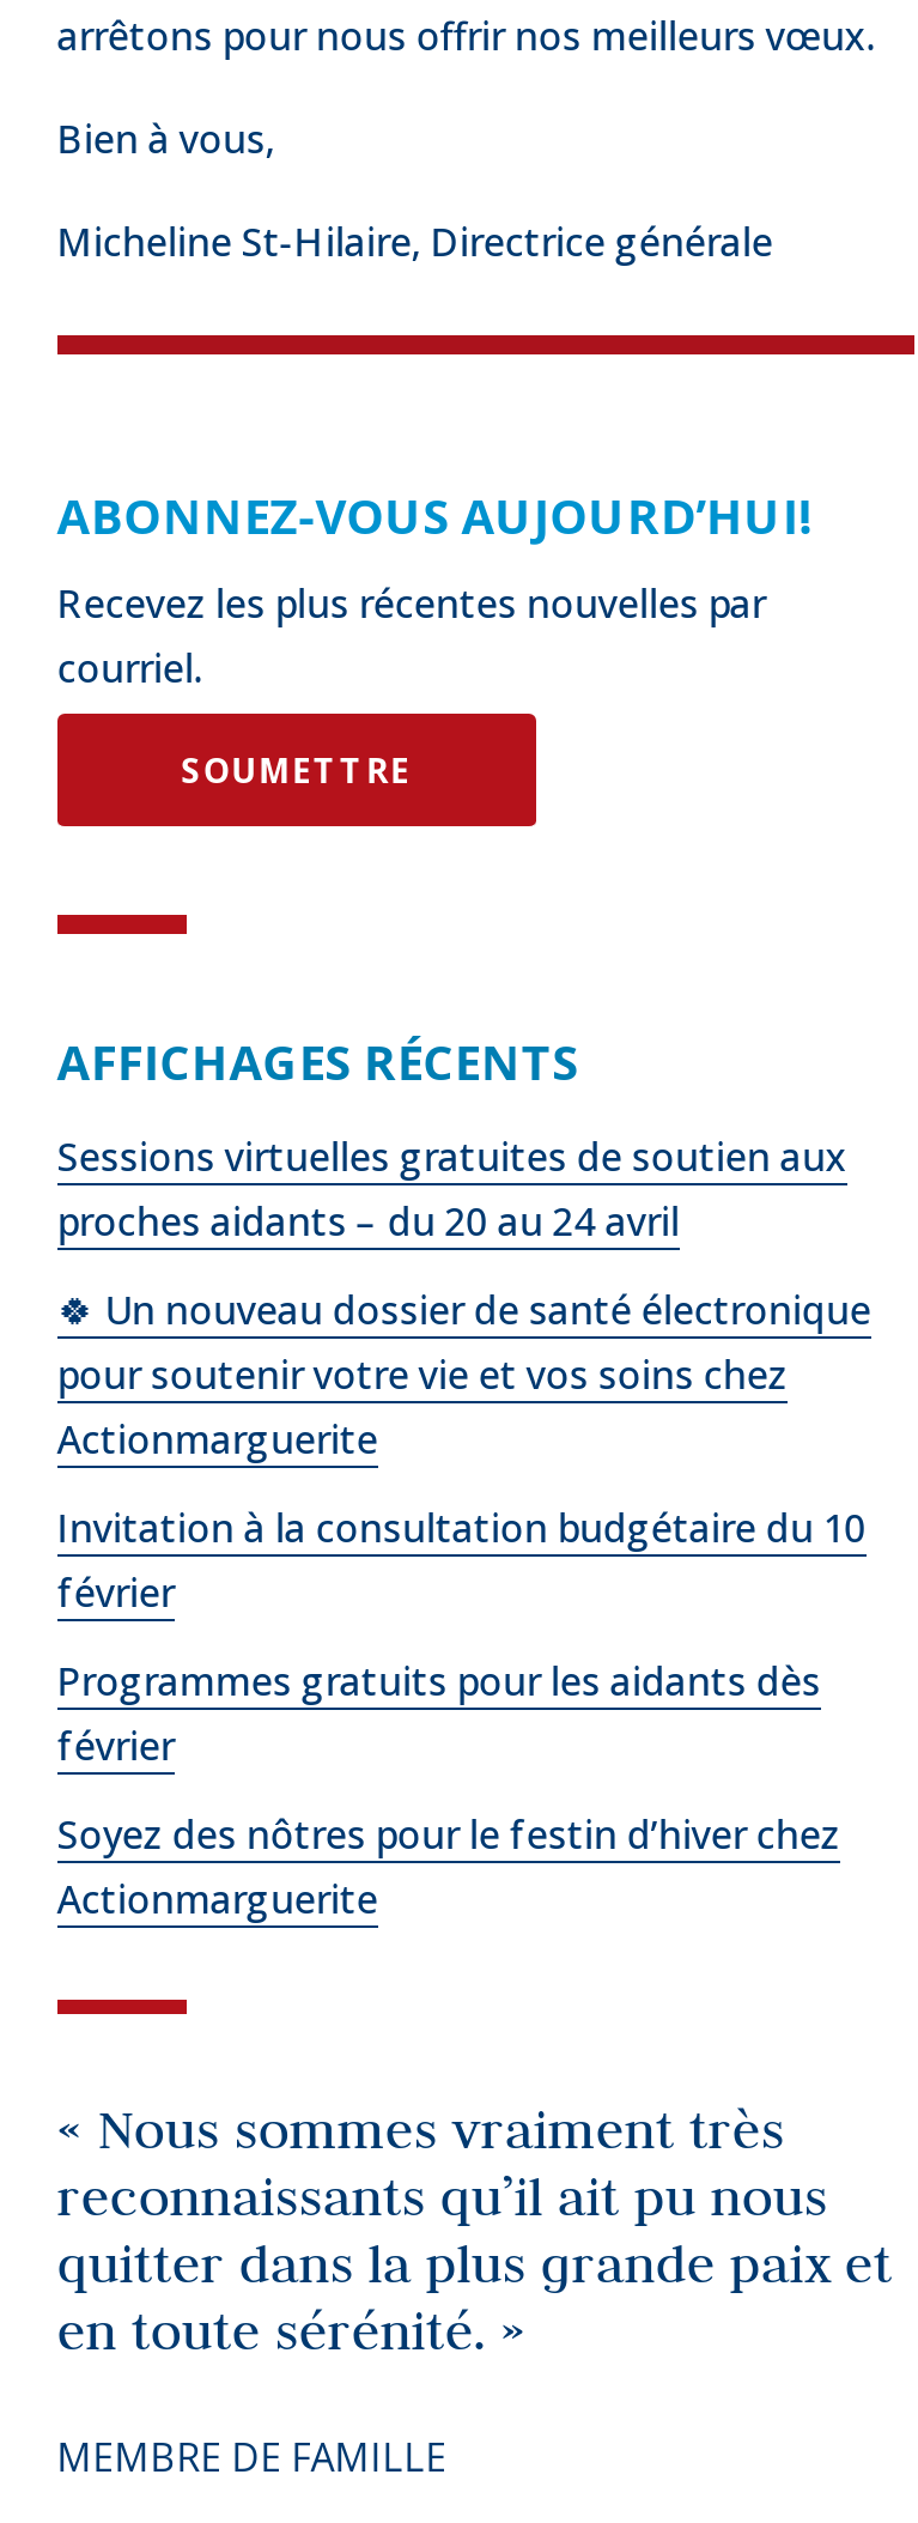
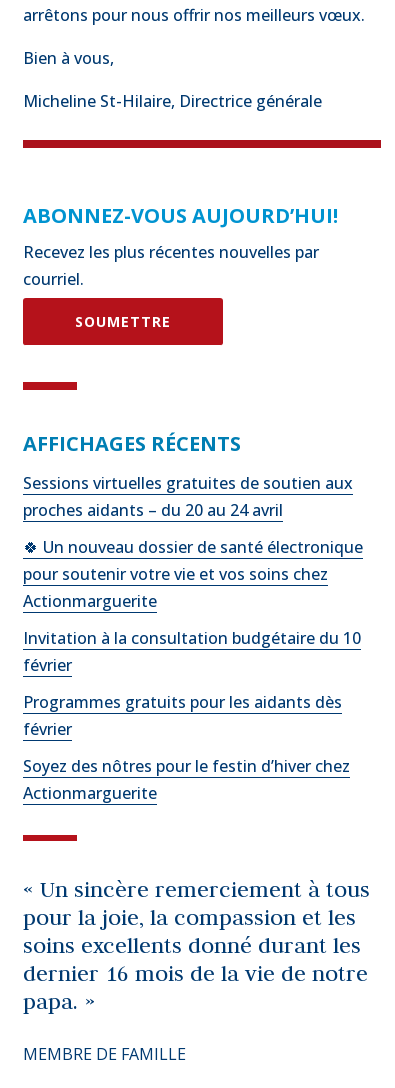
[57,2096,892,2364] « Nous sommes vraiment très | reconnaissants qu’il ait pu nous | quitter dans la plus grande paix et | en toute sérénité. » -> [23,875,370,1015] « Un sincère remerciement à tous | pour la joie, la compassion et les | soins excellents donné durant les | dernier 16 mois de la vie de notre | papa. »

